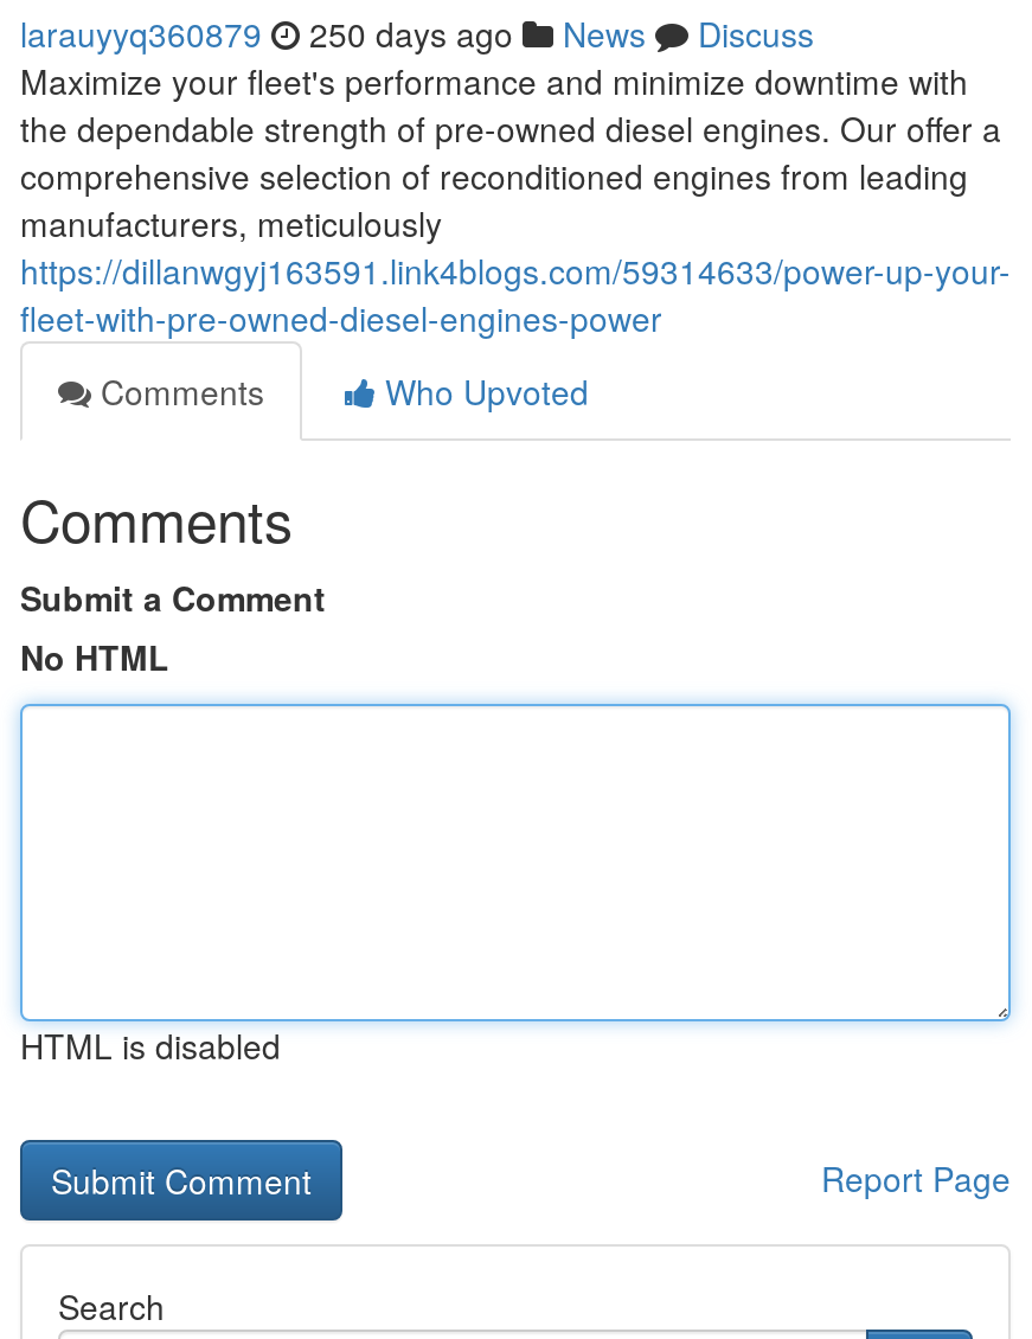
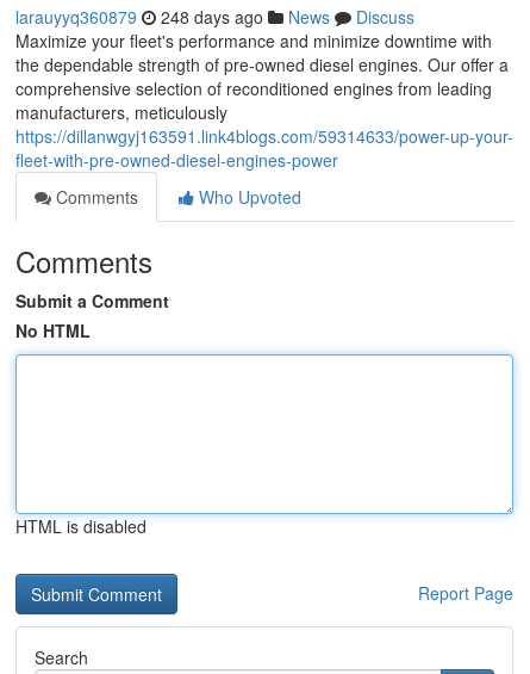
[20,9,814,57] larauyyq360879 250 days ago News Discuss -> [15,5,414,29] larauyyq360879 248 days ago News Discuss

